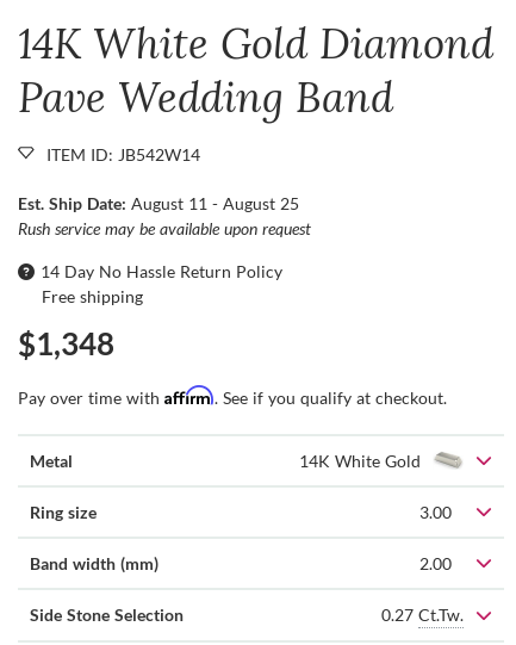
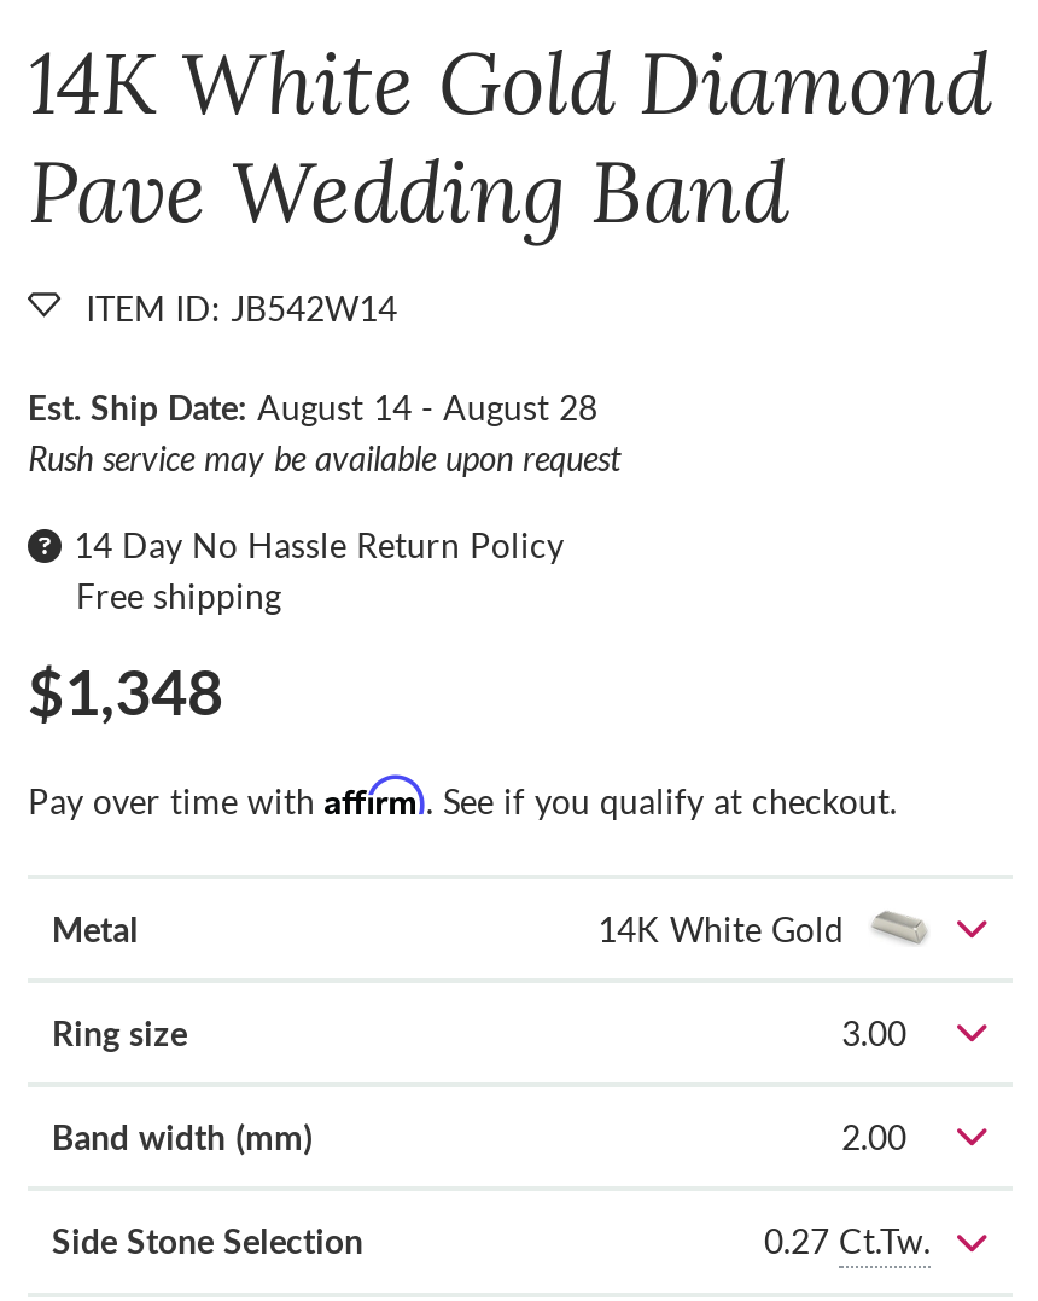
[18,193,299,213] Est. Ship Date: August 11 - August 25 -> [28,385,597,426] Est. Ship Date: August 14 - August 28

